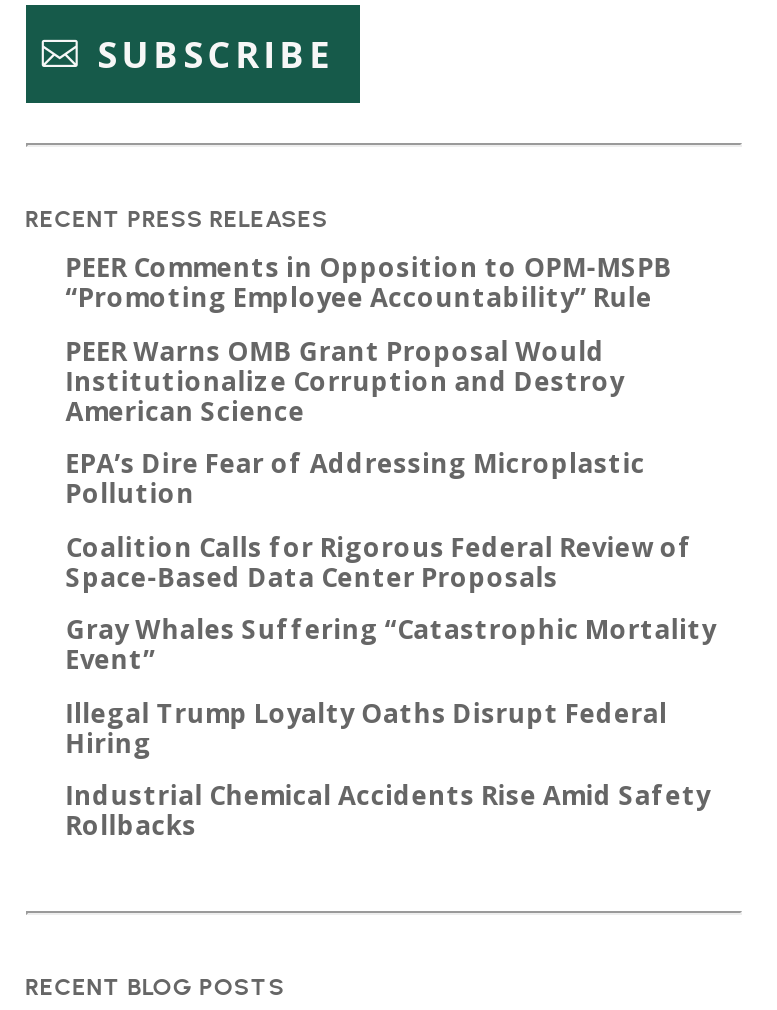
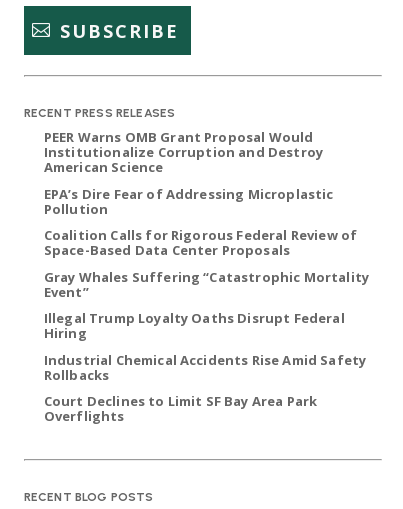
[66,249,672,315] PEER Comments in Opposition to OPM-MSPB | “Promoting Employee Accountability” Rule -> none
moved [66,332,716,843] -> [44,128,369,384]: PEER Warns OMB Grant Proposal Would | Institutionalize Corruption and Destroy | American Science | ... | Industrial Chemical Accidents Rise Amid Safety | Rollbacks
none -> [44,392,317,425] Court Declines to Limit SF Bay Area Park | Overflights

